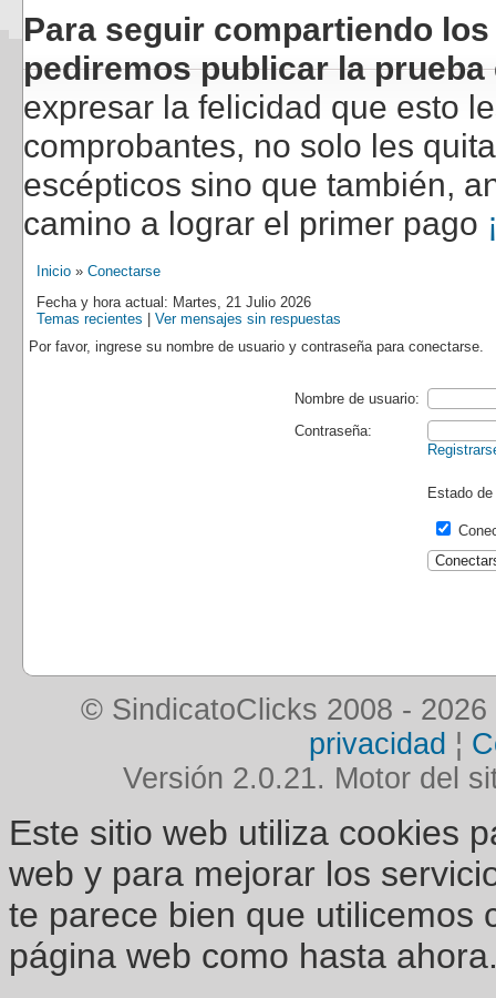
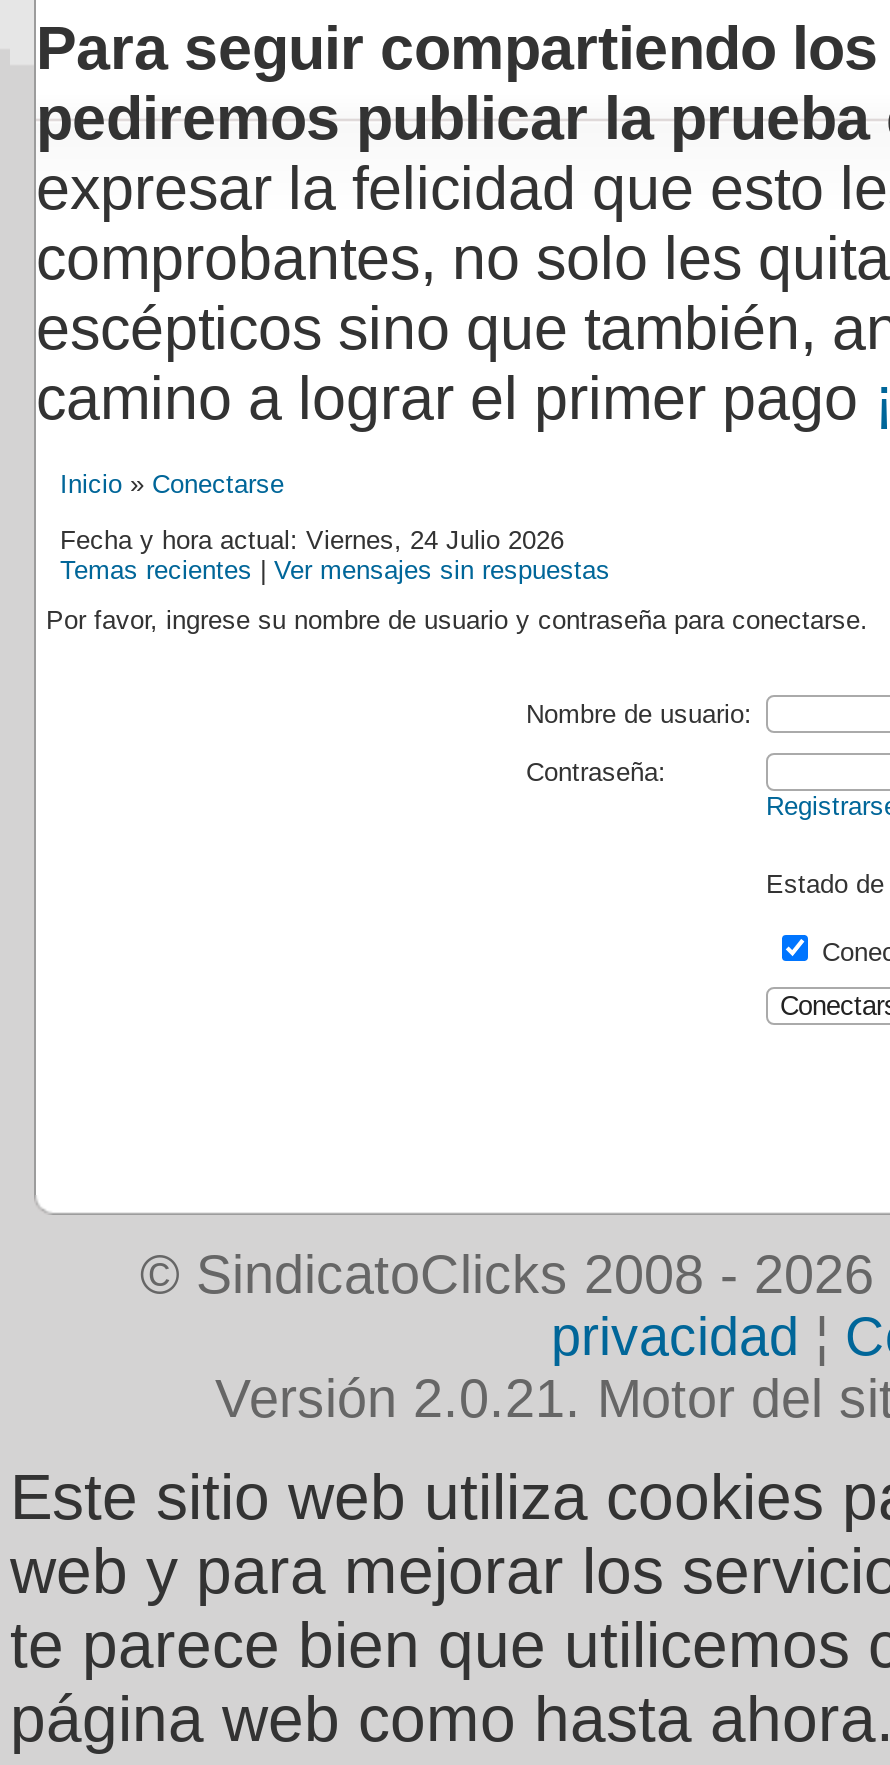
[37,294,311,310] Fecha y hora actual: Martes, 21 Julio 2026 -> [60,525,564,555] Fecha y hora actual: Viernes, 24 Julio 2026

